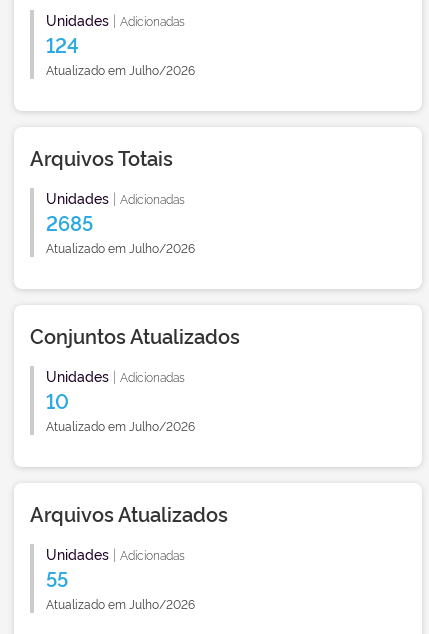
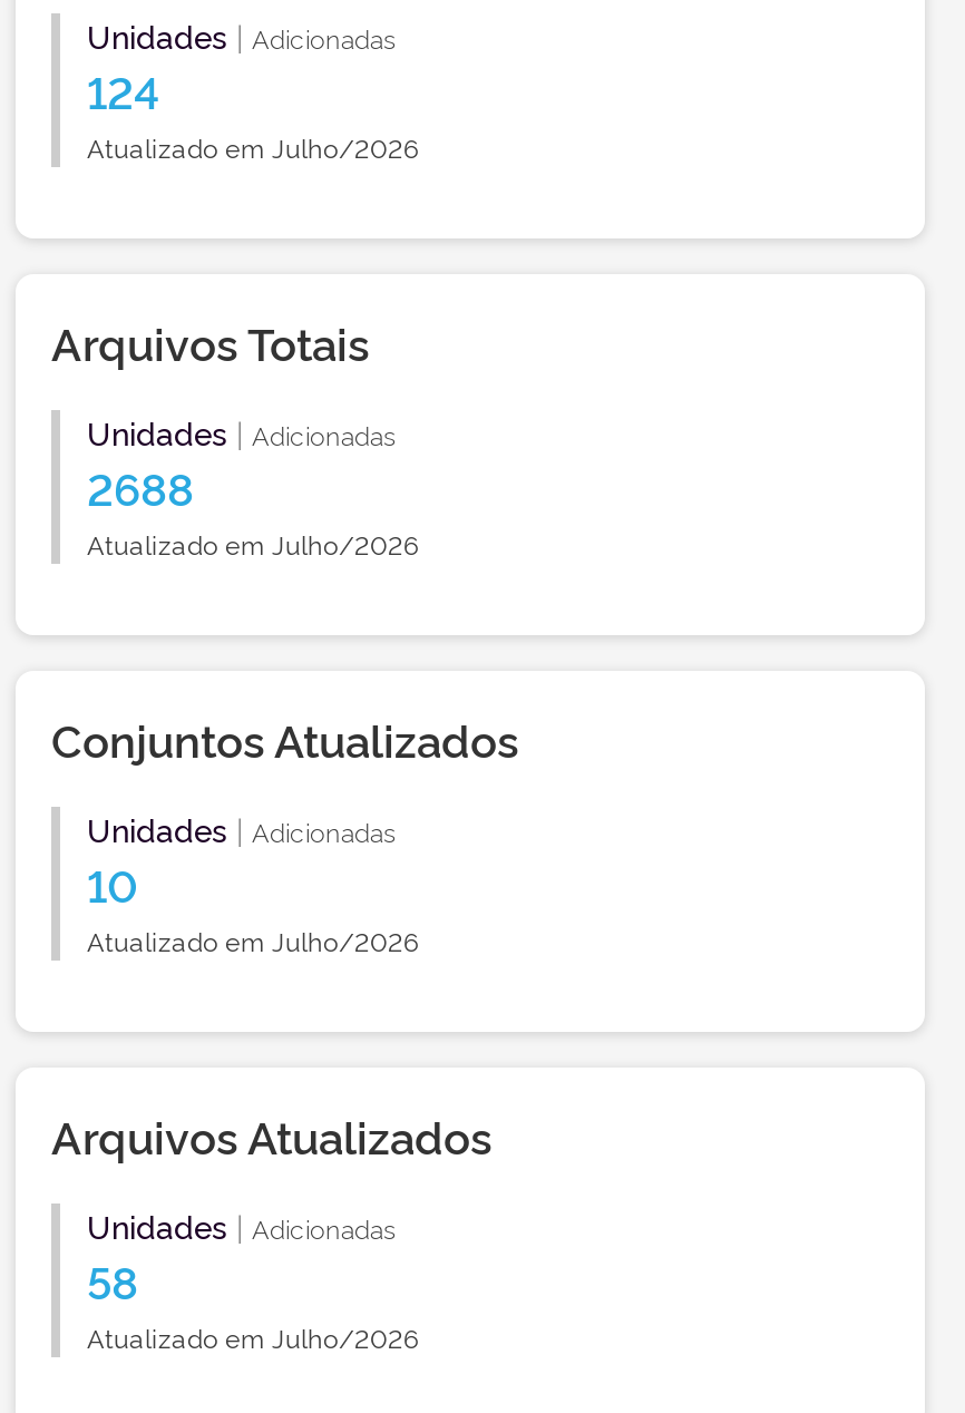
[46,207,93,235] 2685 -> [87,454,194,516] 2688
[46,563,68,591] 55 -> [87,1247,138,1309] 58

